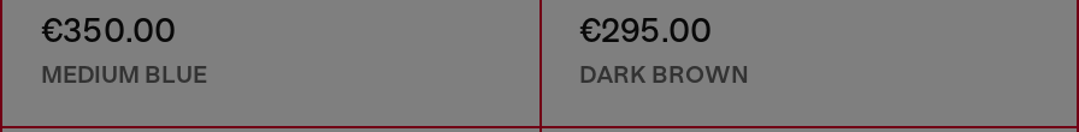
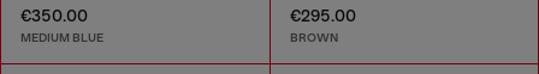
[579,58,748,90] DARK BROWN -> [289,30,337,45] BROWN

